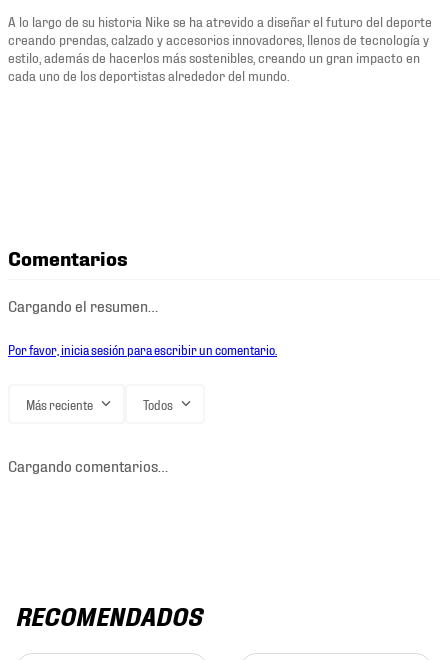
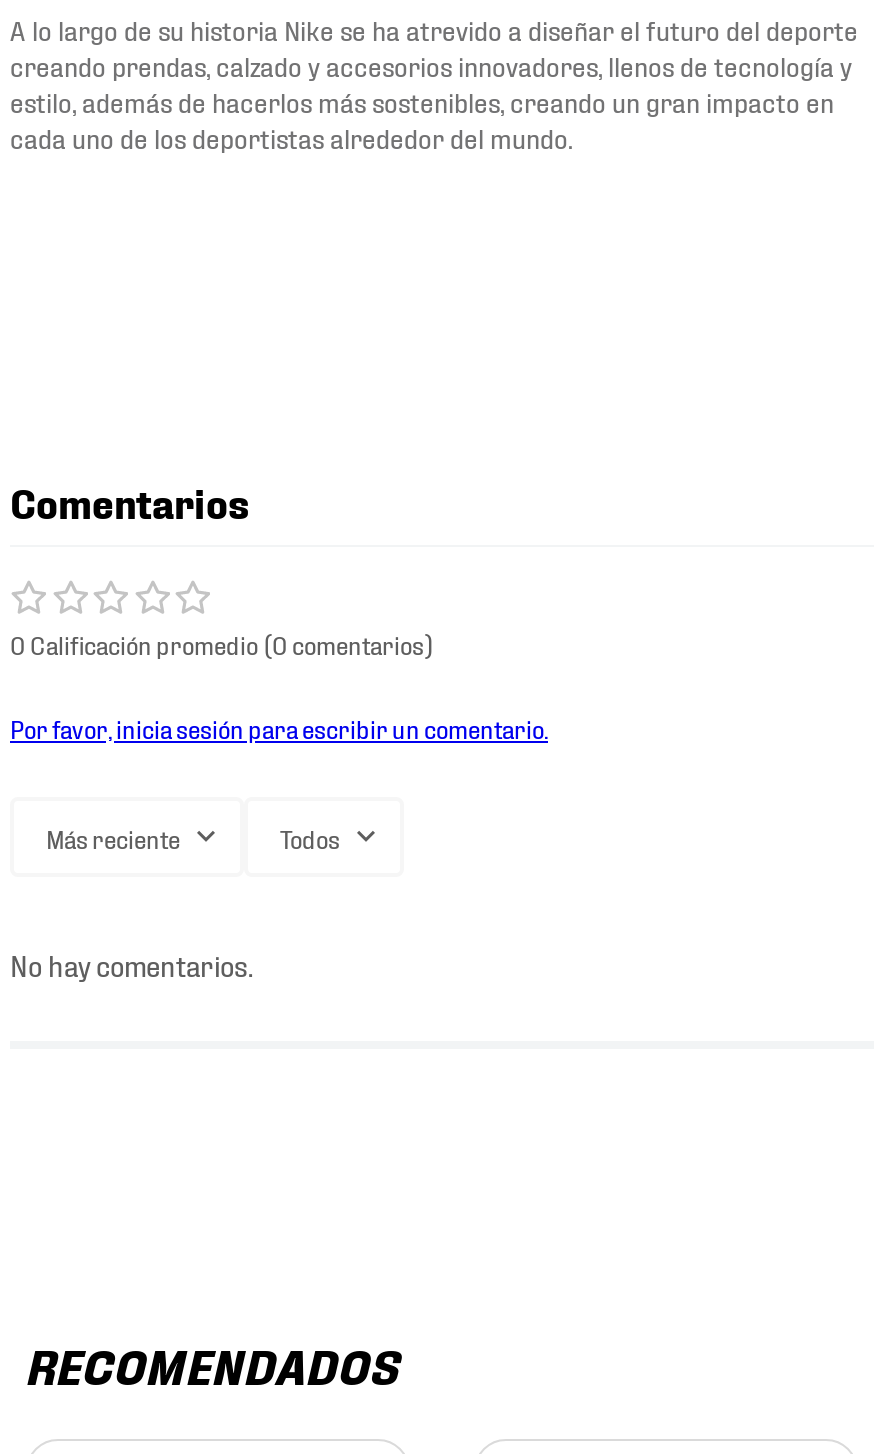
[8,295,158,314] Cargando el resumen… -> [10,628,432,660] 0 Calificación promedio (0 comentarios)
[8,455,168,474] Cargando comentarios… -> [10,946,254,982] No hay comentarios.

